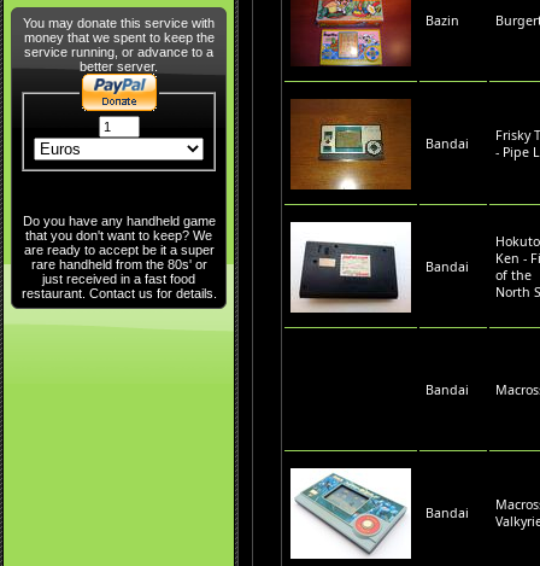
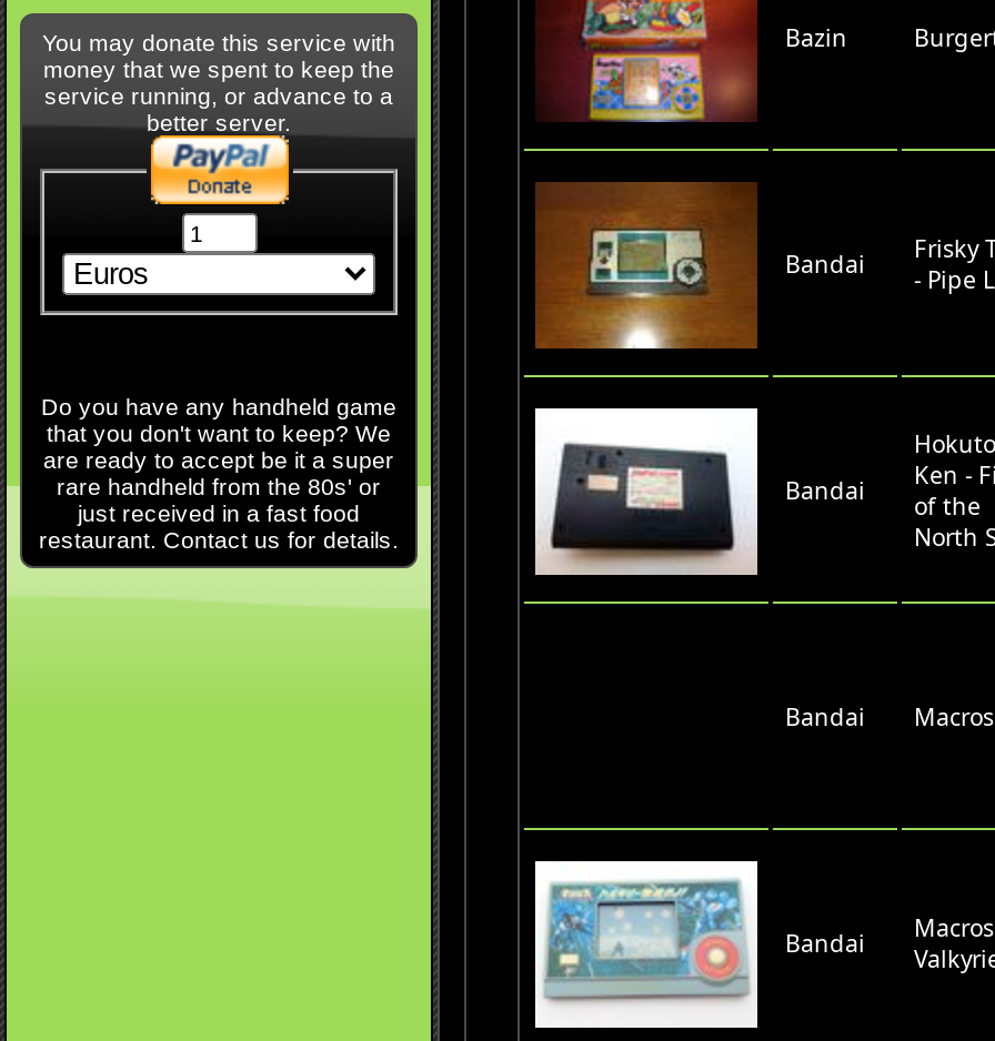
[295,472,409,556] [image] -> [542,872,751,1021] [image]

